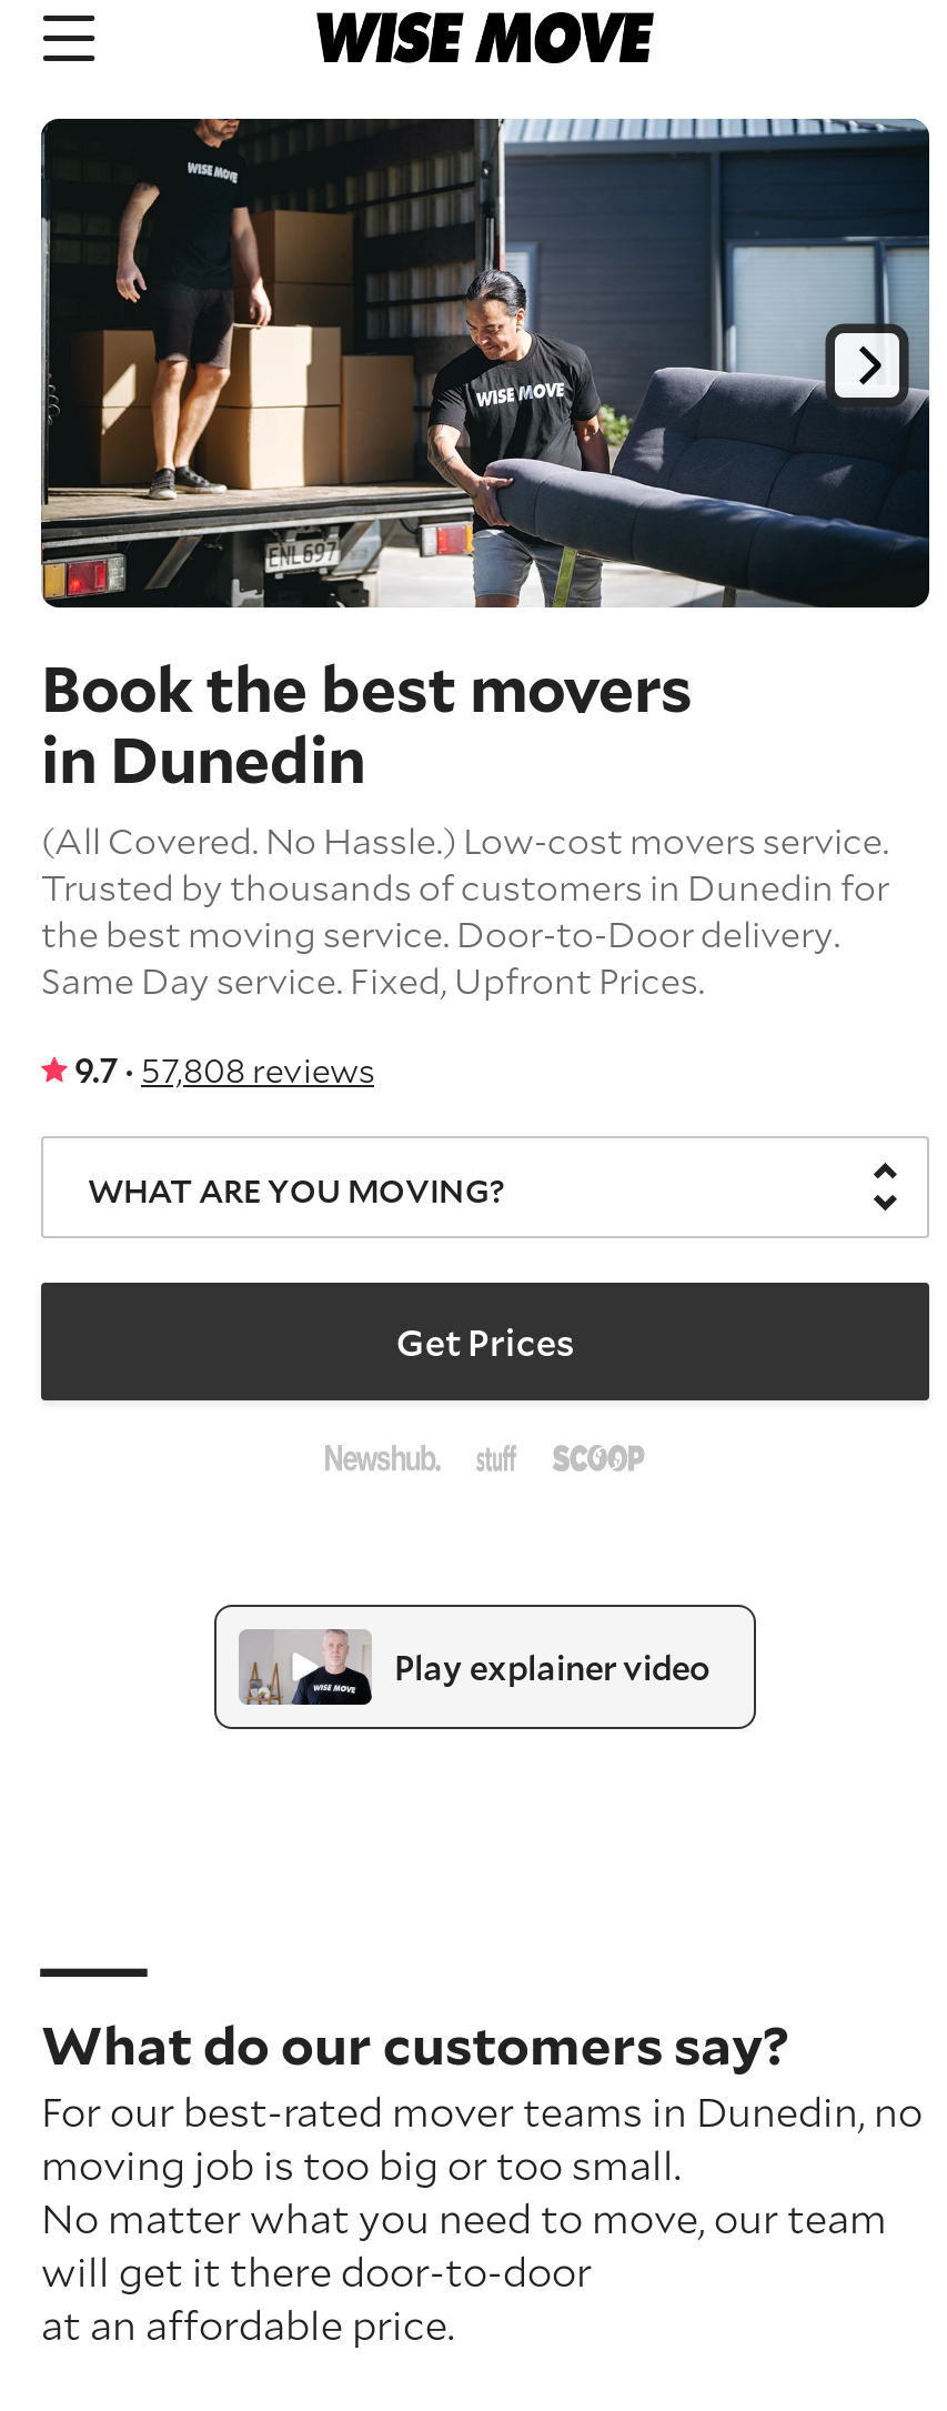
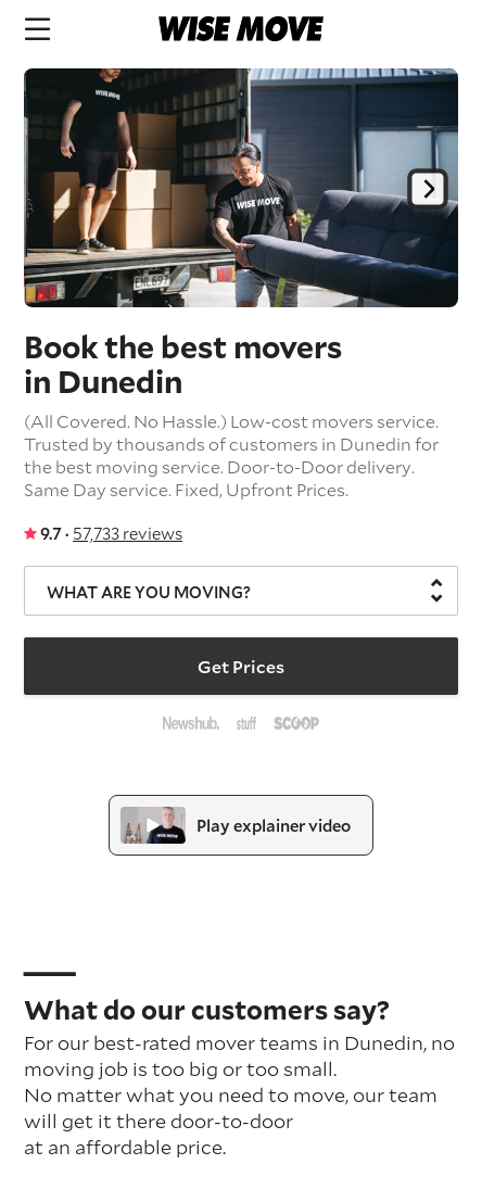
[74,1047,374,1092] 9.7 · 57,808 reviews -> [40,522,182,544] 9.7 · 57,733 reviews

